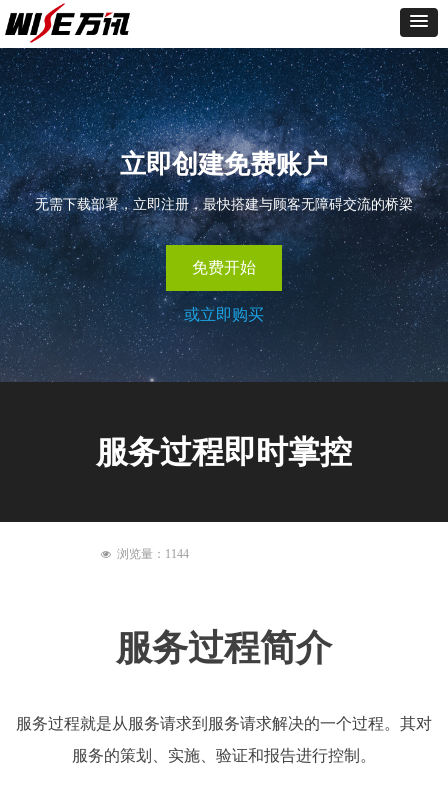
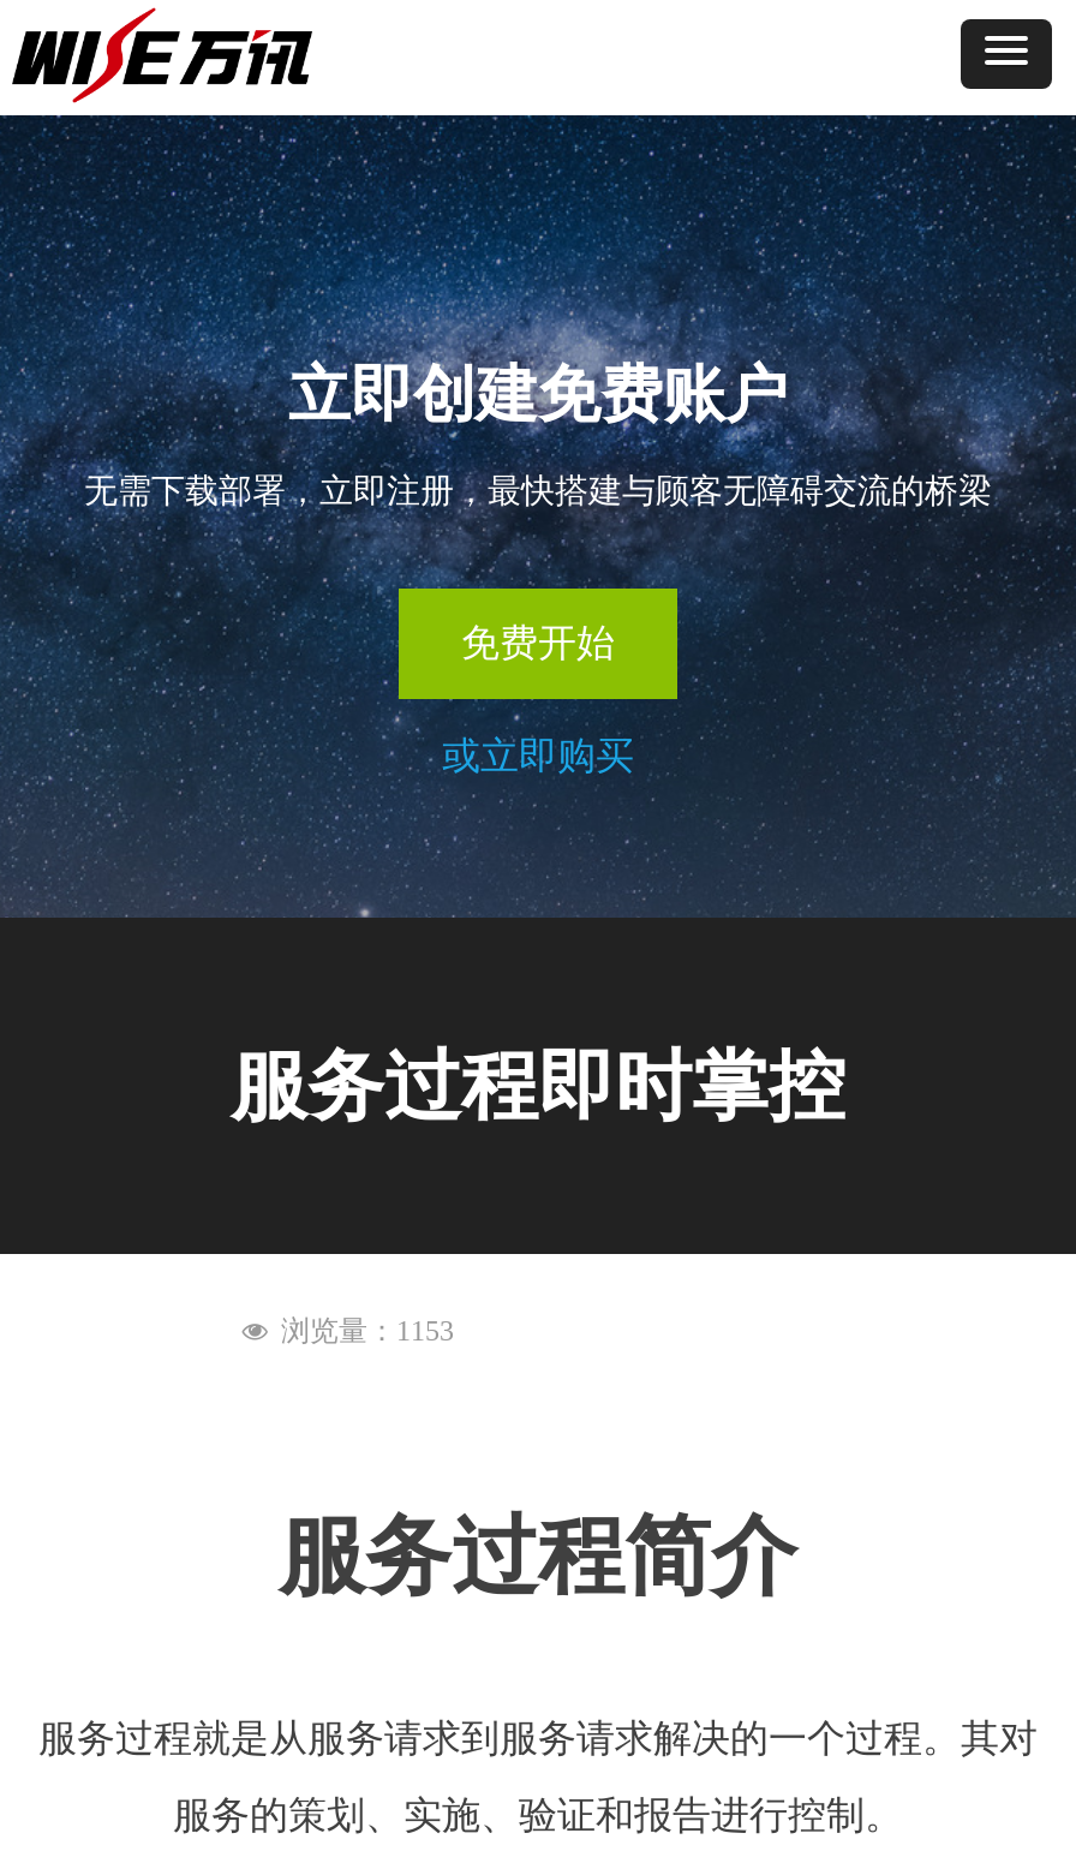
[100,547,189,561] 넶 浏览量：1144 -> [240,1314,454,1348] 넶 浏览量：1153

